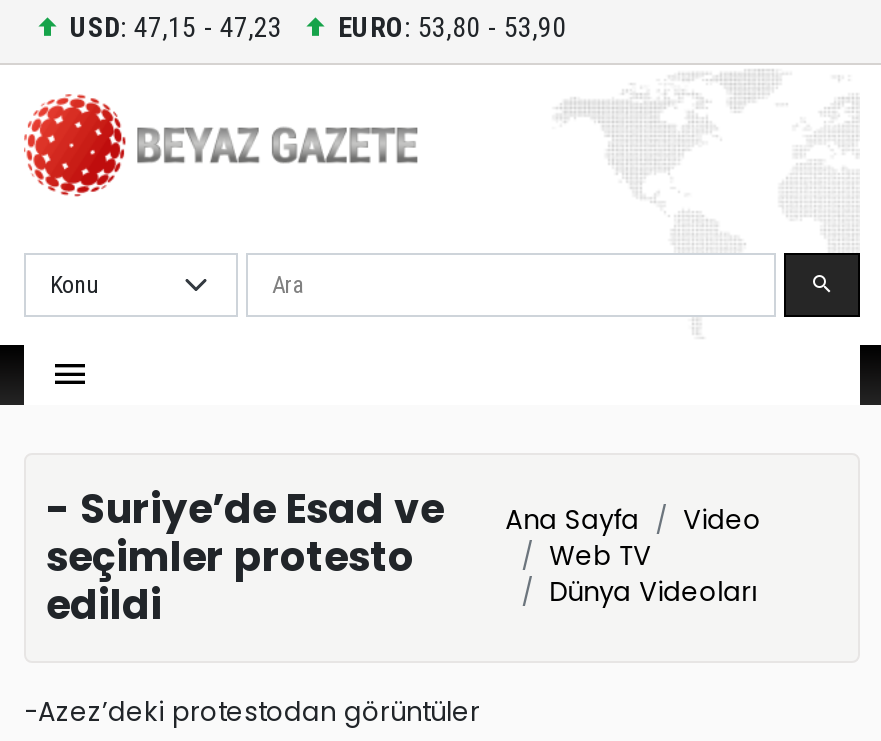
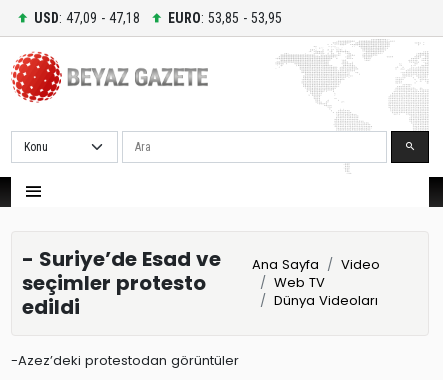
[70,10,282,42] USD: 47,15 - 47,23 -> [34,9,140,25] USD: 47,09 - 47,18
[338,10,566,42] EURO: 53,80 - 53,90 -> [168,9,282,25] EURO: 53,85 - 53,95

